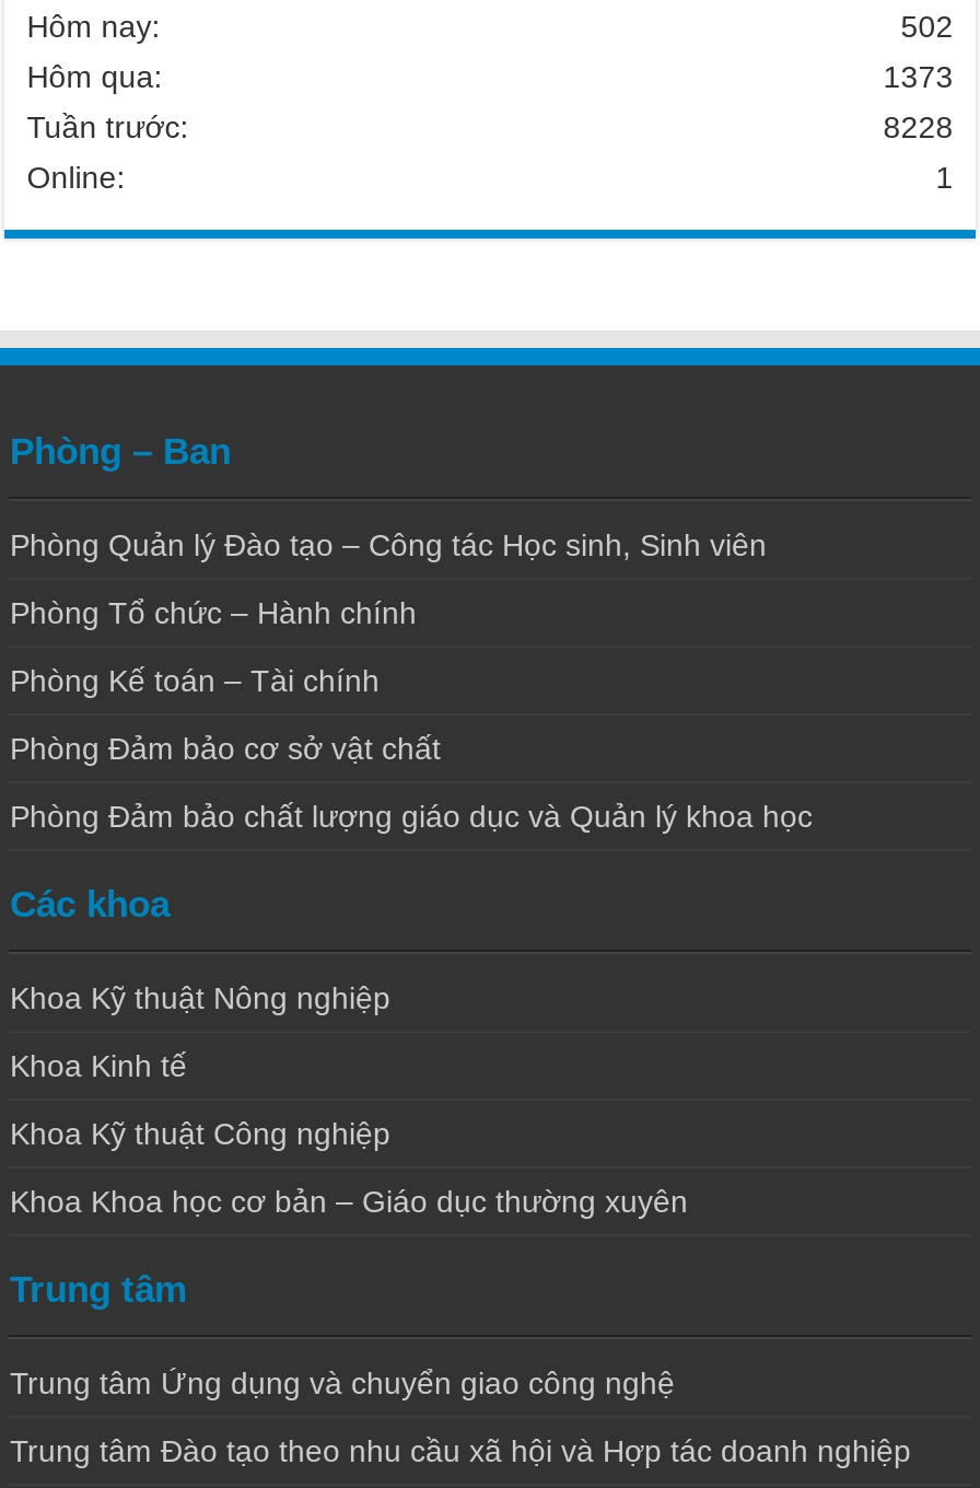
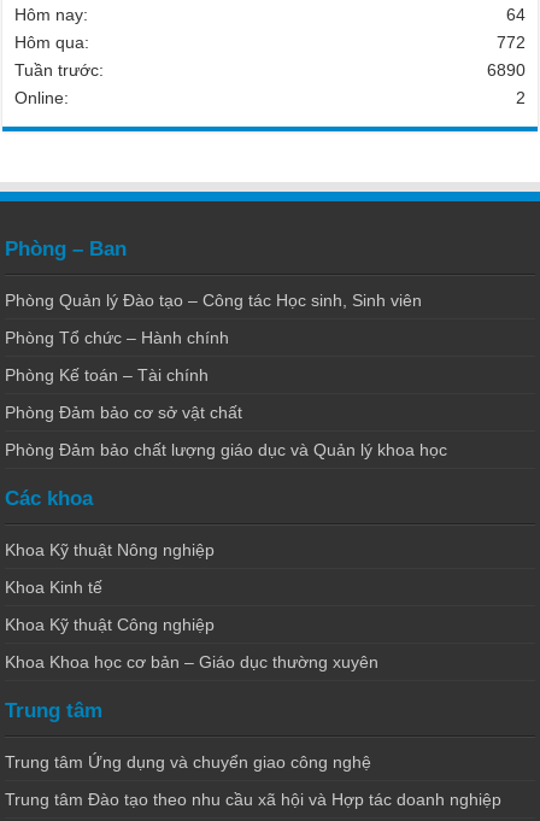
[901,9,953,44] 502 -> [506,5,525,24] 64
[883,59,953,94] 1373 -> [496,33,525,52] 772
[883,110,953,145] 8228 -> [487,60,525,80] 6890
[936,160,953,195] 1 -> [516,88,525,107] 2

